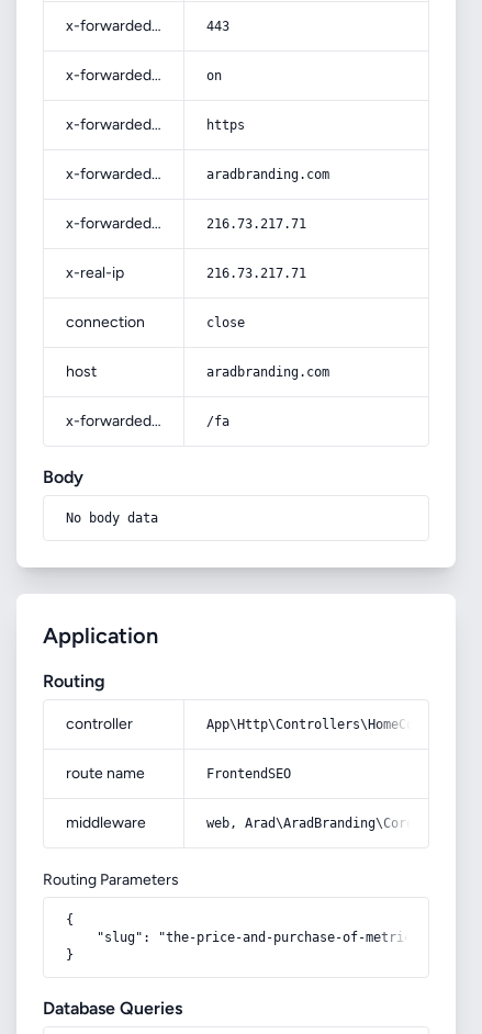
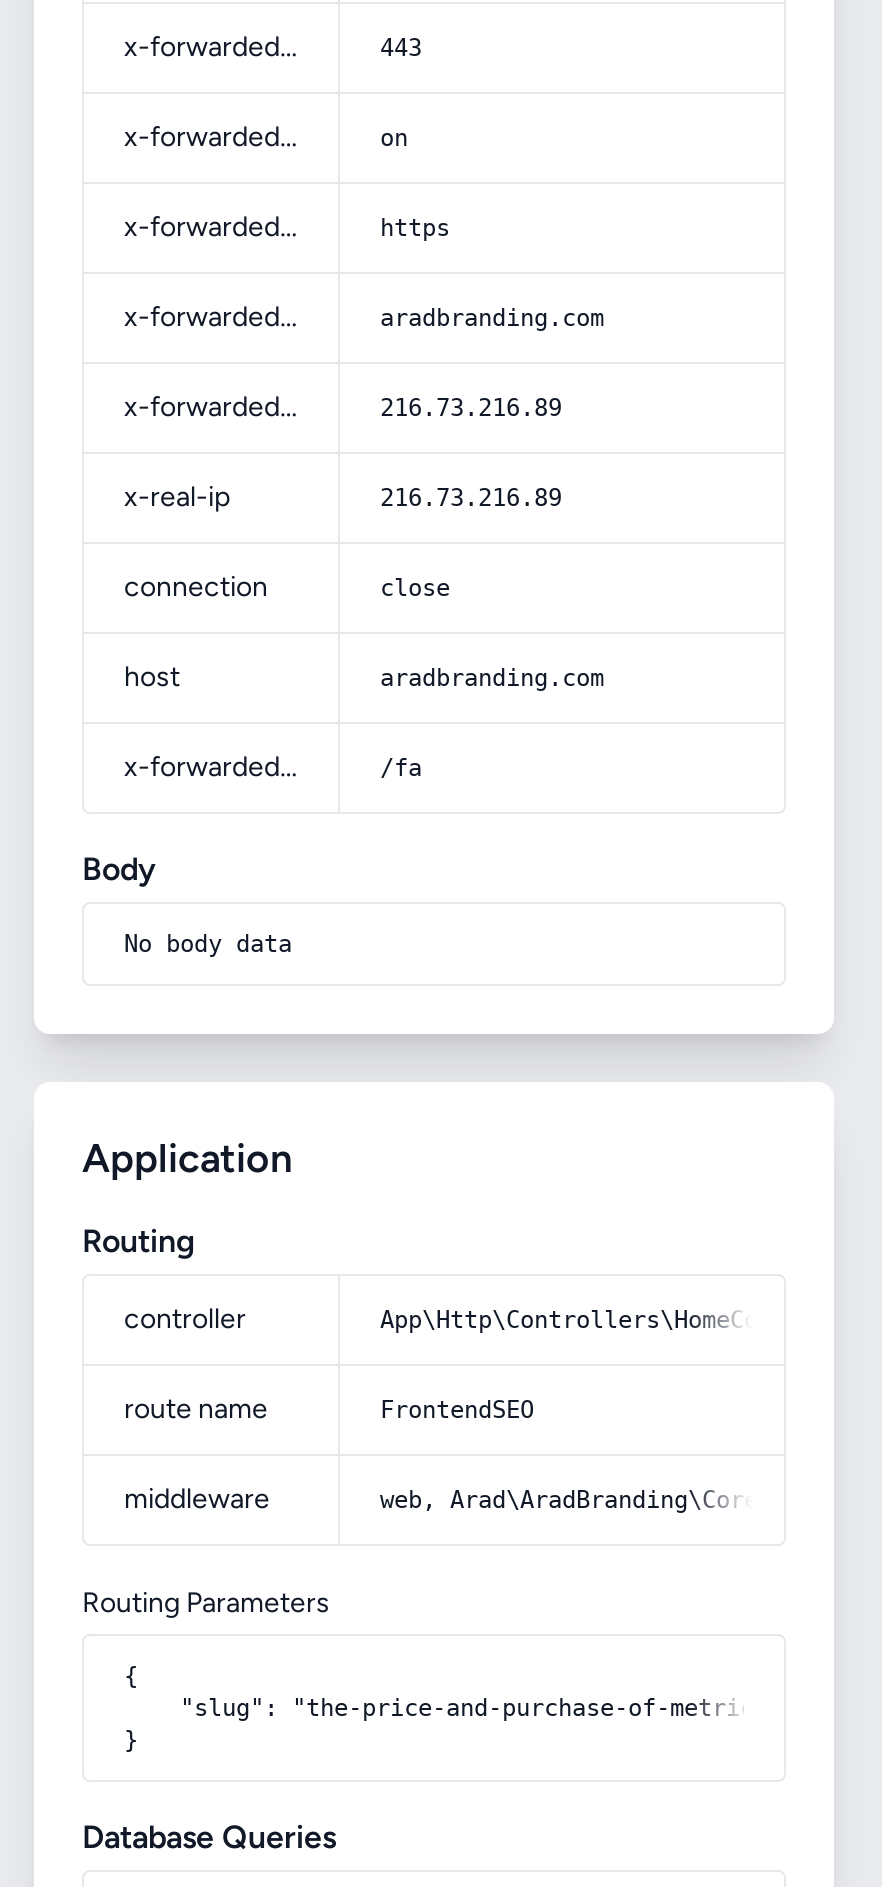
[206,216,306,232] 216.73.217.71 -> [380,394,562,422] 216.73.216.89
[206,266,306,281] 216.73.217.71 -> [380,484,562,512] 216.73.216.89

